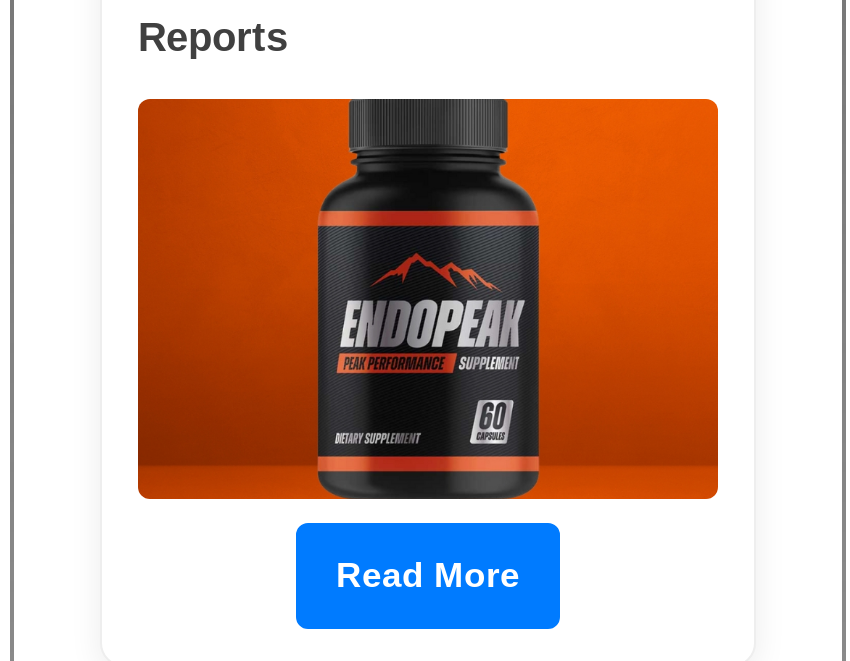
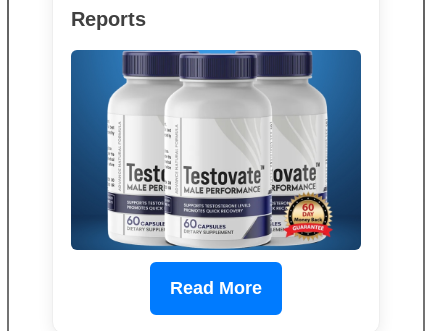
[136,97,720,501] [image] -> [70,49,362,251] [image]

